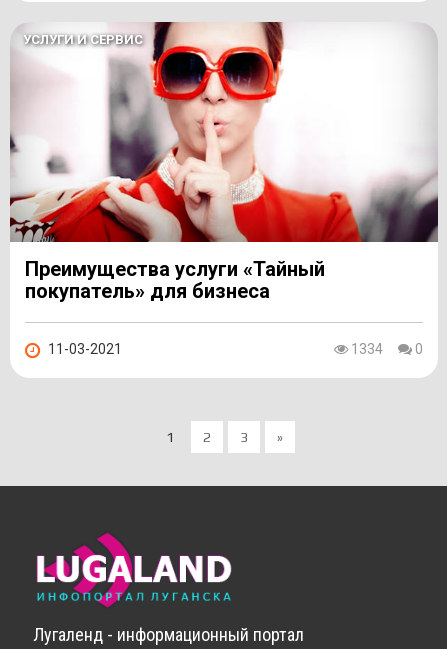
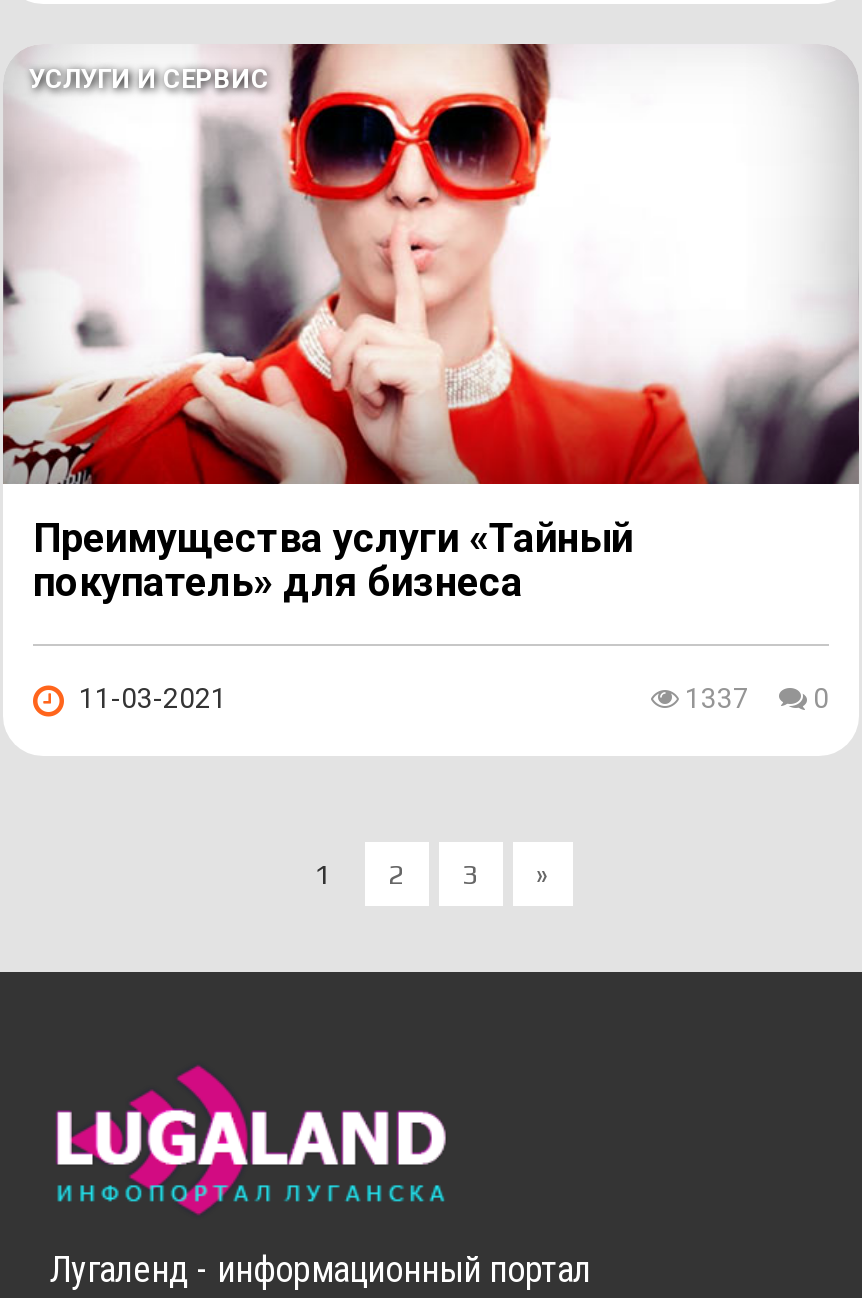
[348,341,423,357] 1334 0 -> [679,683,829,715] 1337 0

